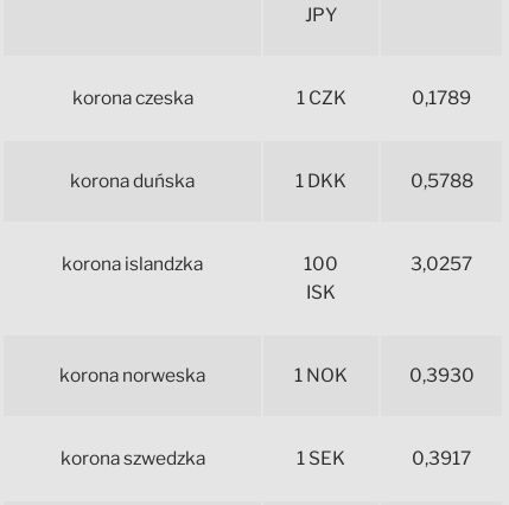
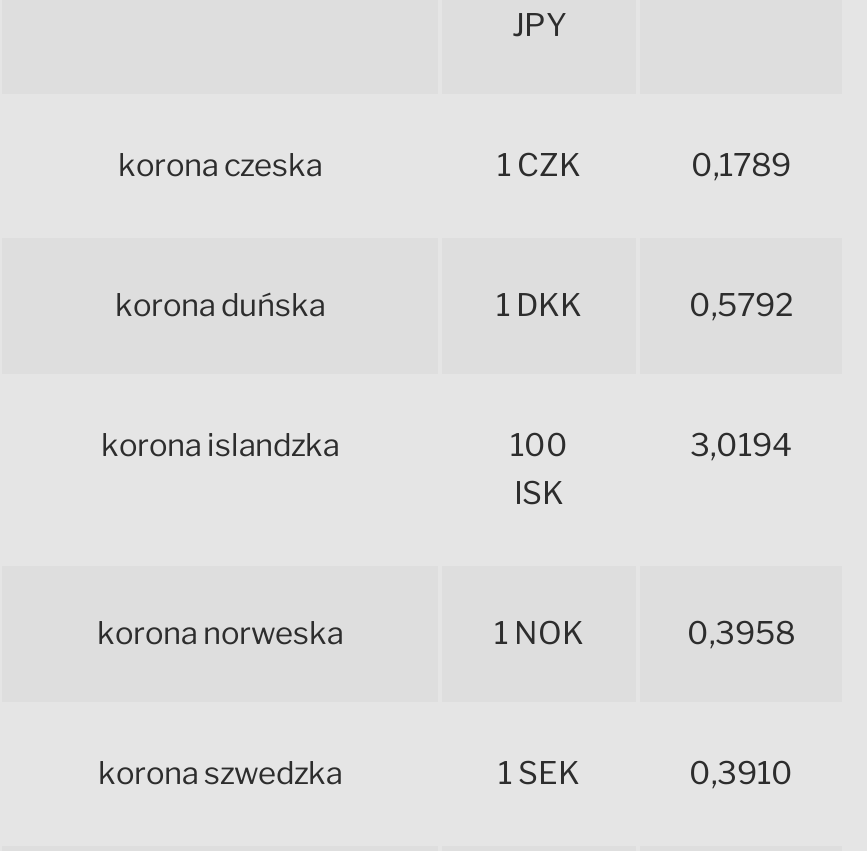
[410,170,473,192] 0,5788 -> [689,286,793,324] 0,5792
[411,253,472,275] 3,0257 -> [690,426,792,464] 3,0194
[409,364,474,387] 0,3930 -> [687,614,795,652] 0,3958
[412,447,471,470] 0,3917 -> [689,754,793,792] 0,3910

